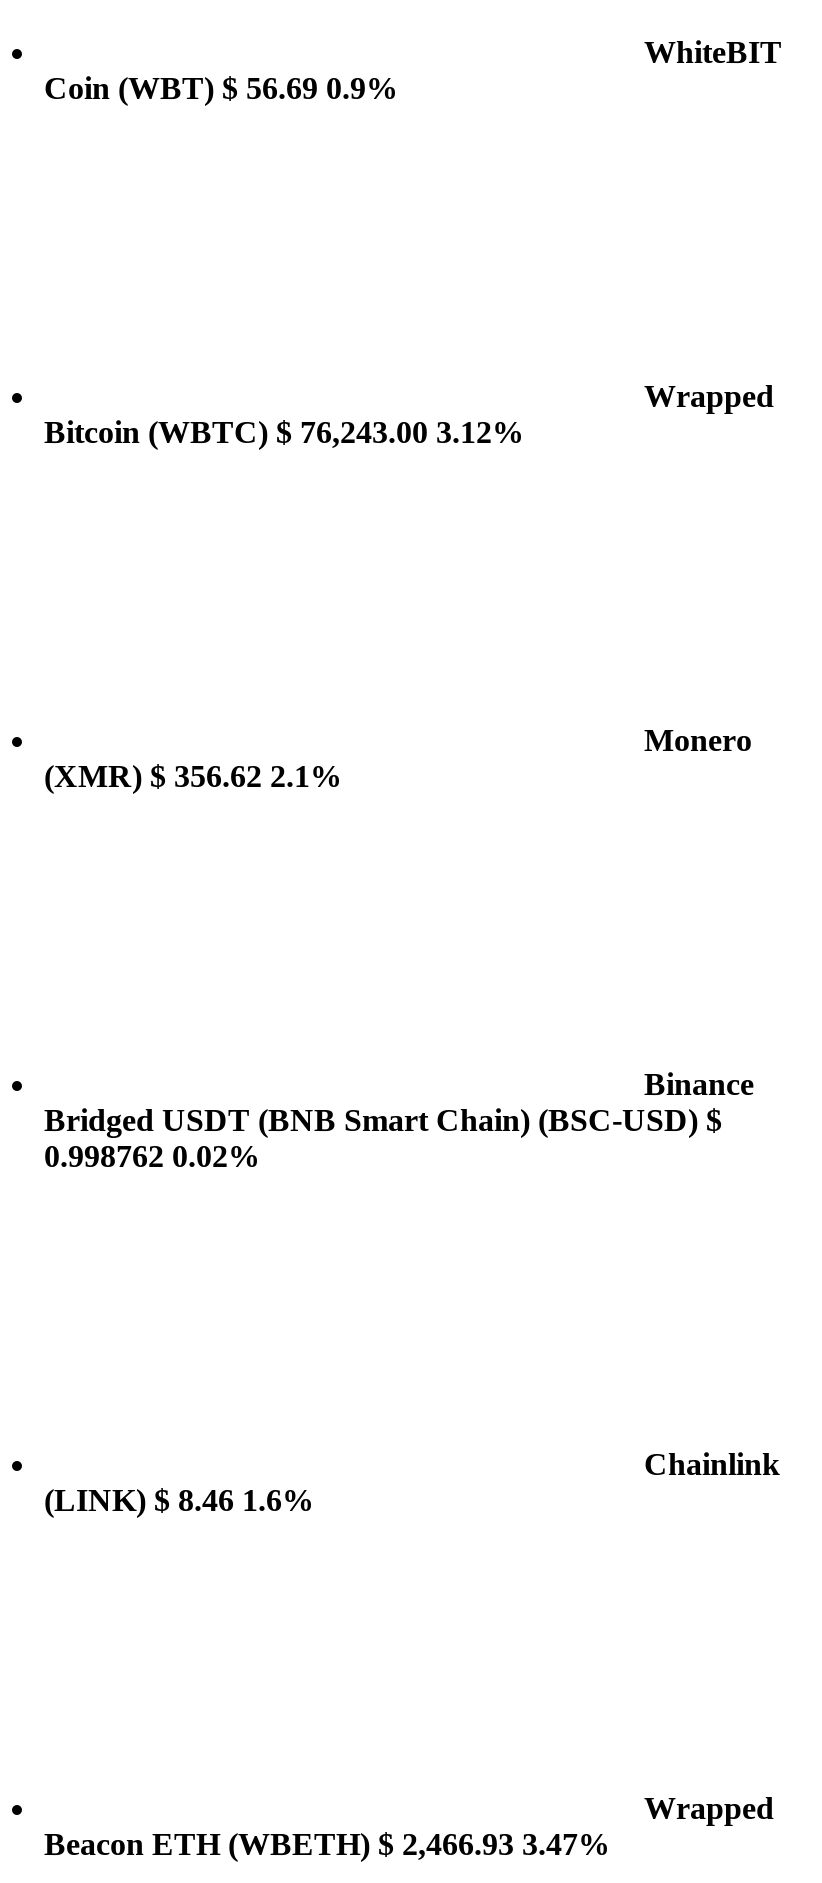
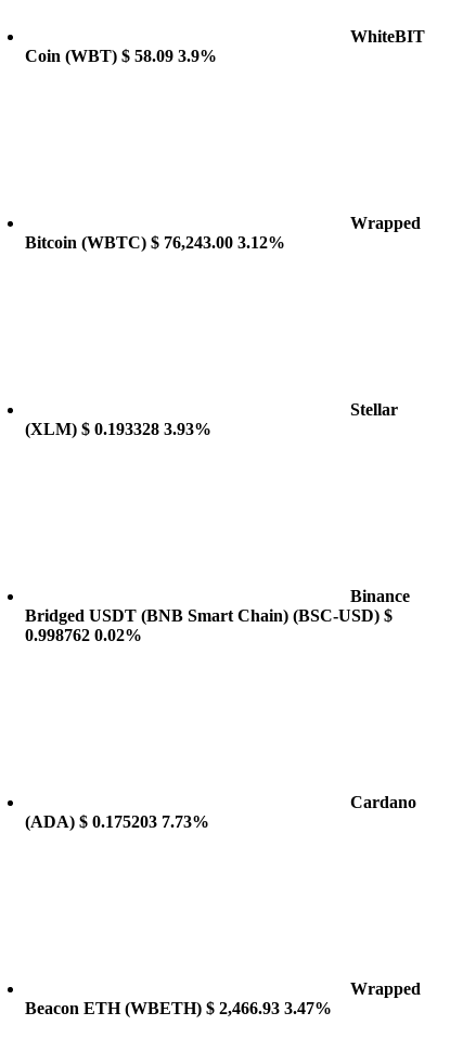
[44,71,398,105] Coin (WBT) $ 56.69 0.9% -> [25,47,217,65] Coin (WBT) $ 58.09 3.9%
[44,723,752,793] Monero | (XMR) $ 356.62 2.1% -> [25,400,398,438] Stellar | (XLM) $ 0.193328 3.93%
[44,1447,780,1517] Chainlink | (LINK) $ 8.46 1.6% -> [25,793,416,831] Cardano | (ADA) $ 0.175203 7.73%

